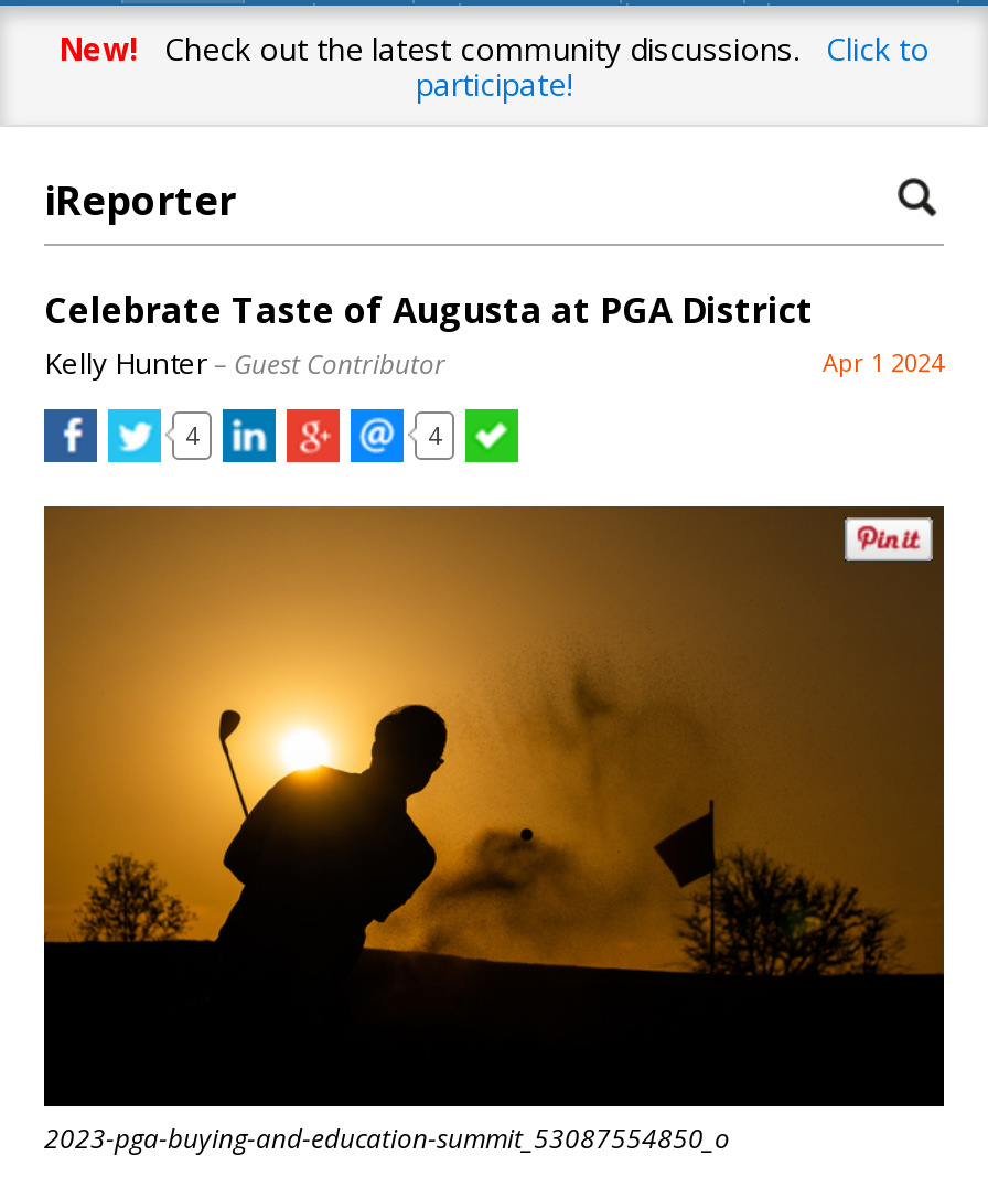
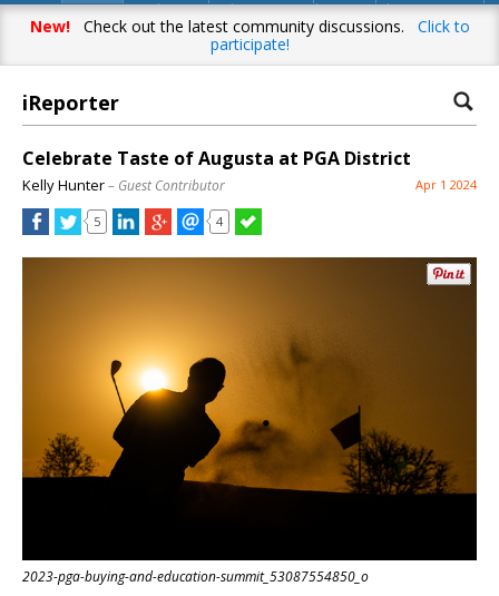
[185,417,198,450] 4 -> [94,212,100,229] 5

